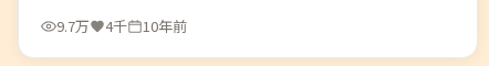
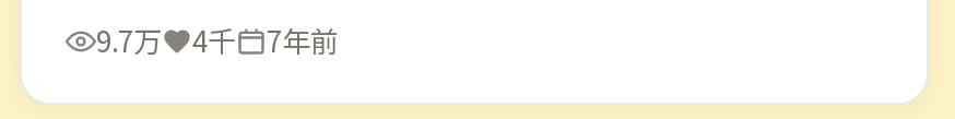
[143,16,187,37] 10年前 -> [267,21,339,62] 7年前

